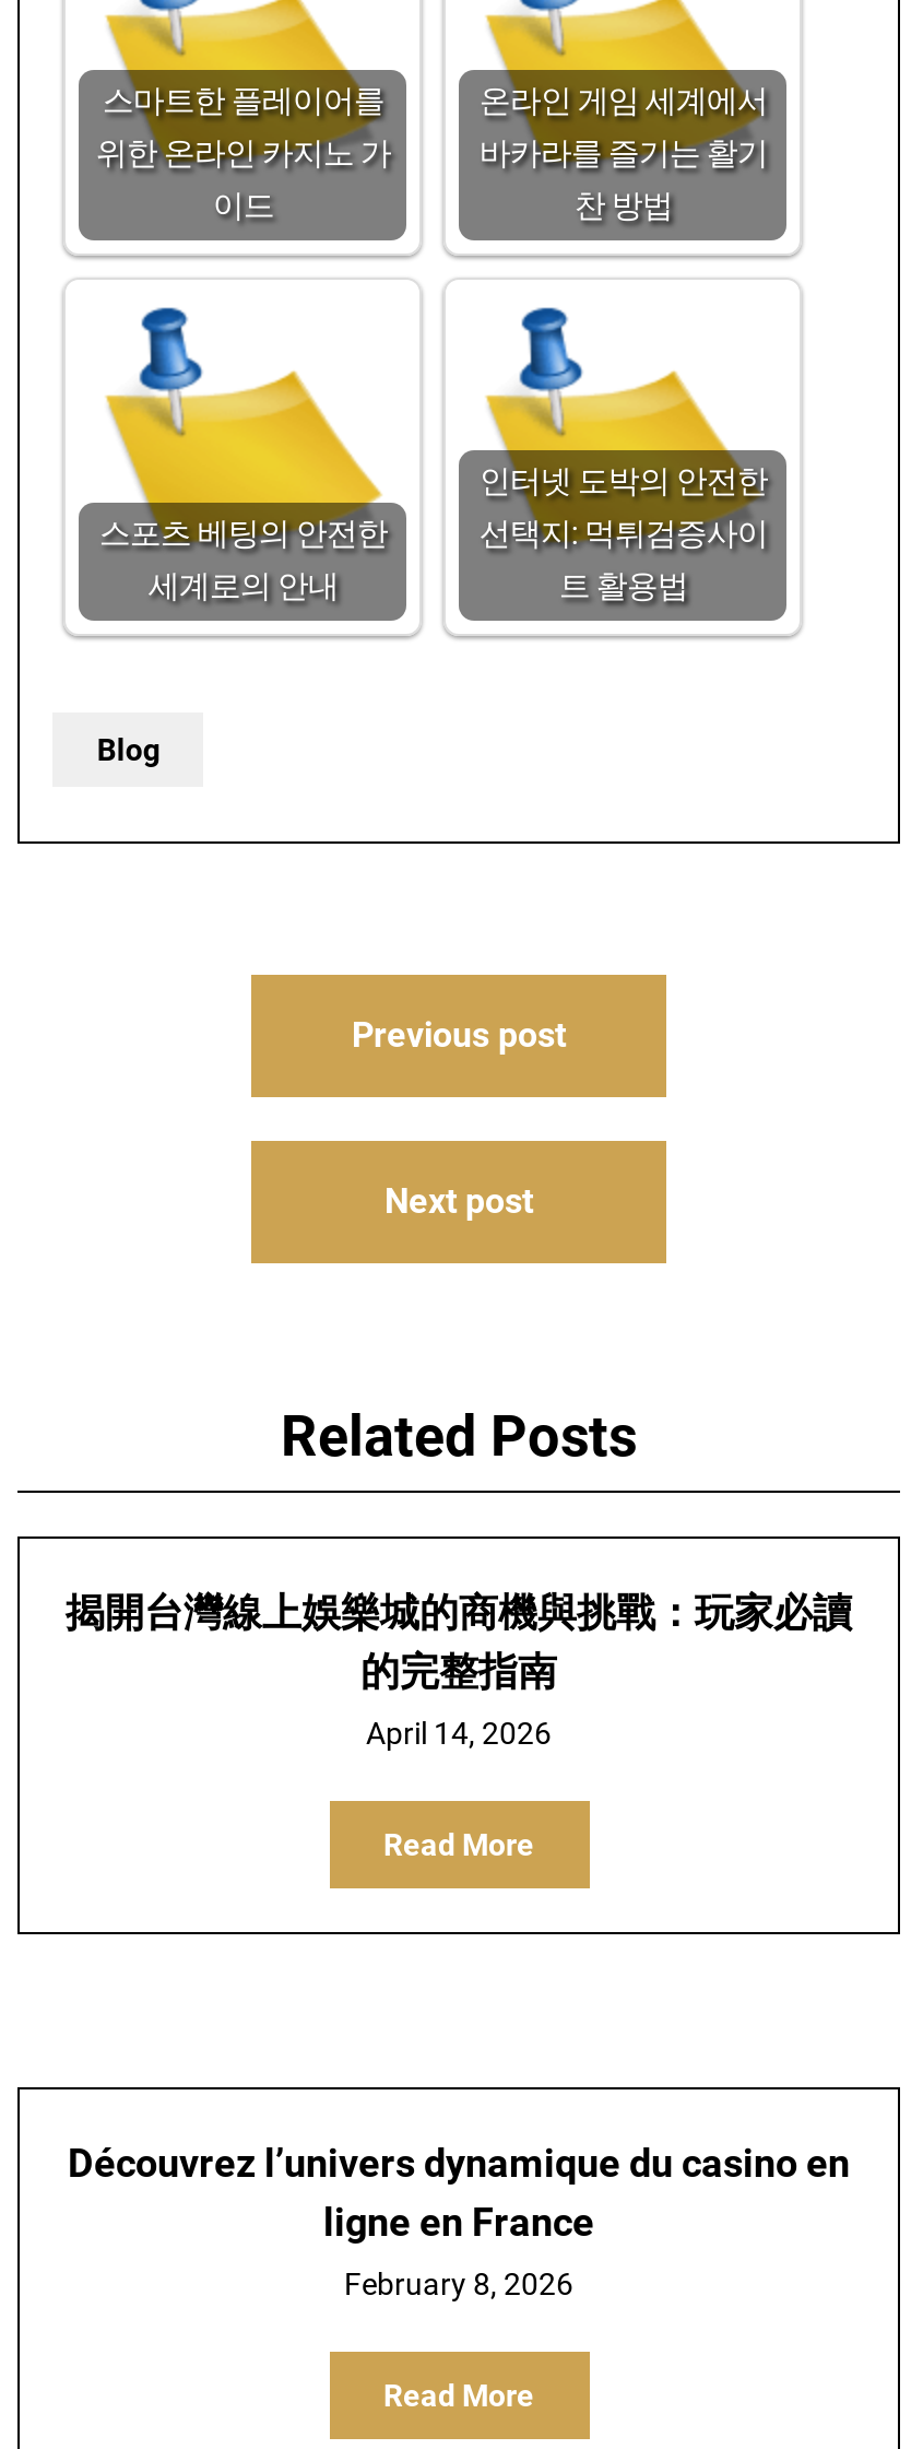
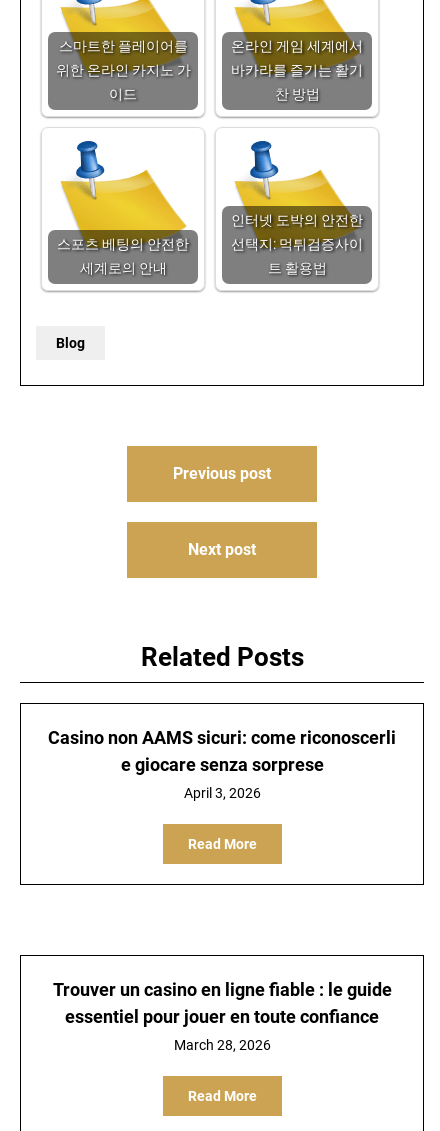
[66,1589,852,1694] 揭開台灣線上娛樂城的商機與挑戰：玩家必讀 | 的完整指南 -> [48,727,396,775] Casino non AAMS sicuri: come riconoscerli | e giocare senza sorprese
[366,1716,552,1751] April 14, 2026 -> [183,785,260,801] April 3, 2026
[68,2140,850,2245] Découvrez l’univers dynamique du casino en | ligne en France -> [52,979,391,1027] Trouver un casino en ligne fiable: le guide | essentiel pour jouer en toute confiance
[344,2266,573,2301] February 8, 2026 -> [173,1037,270,1053] March 28, 2026

